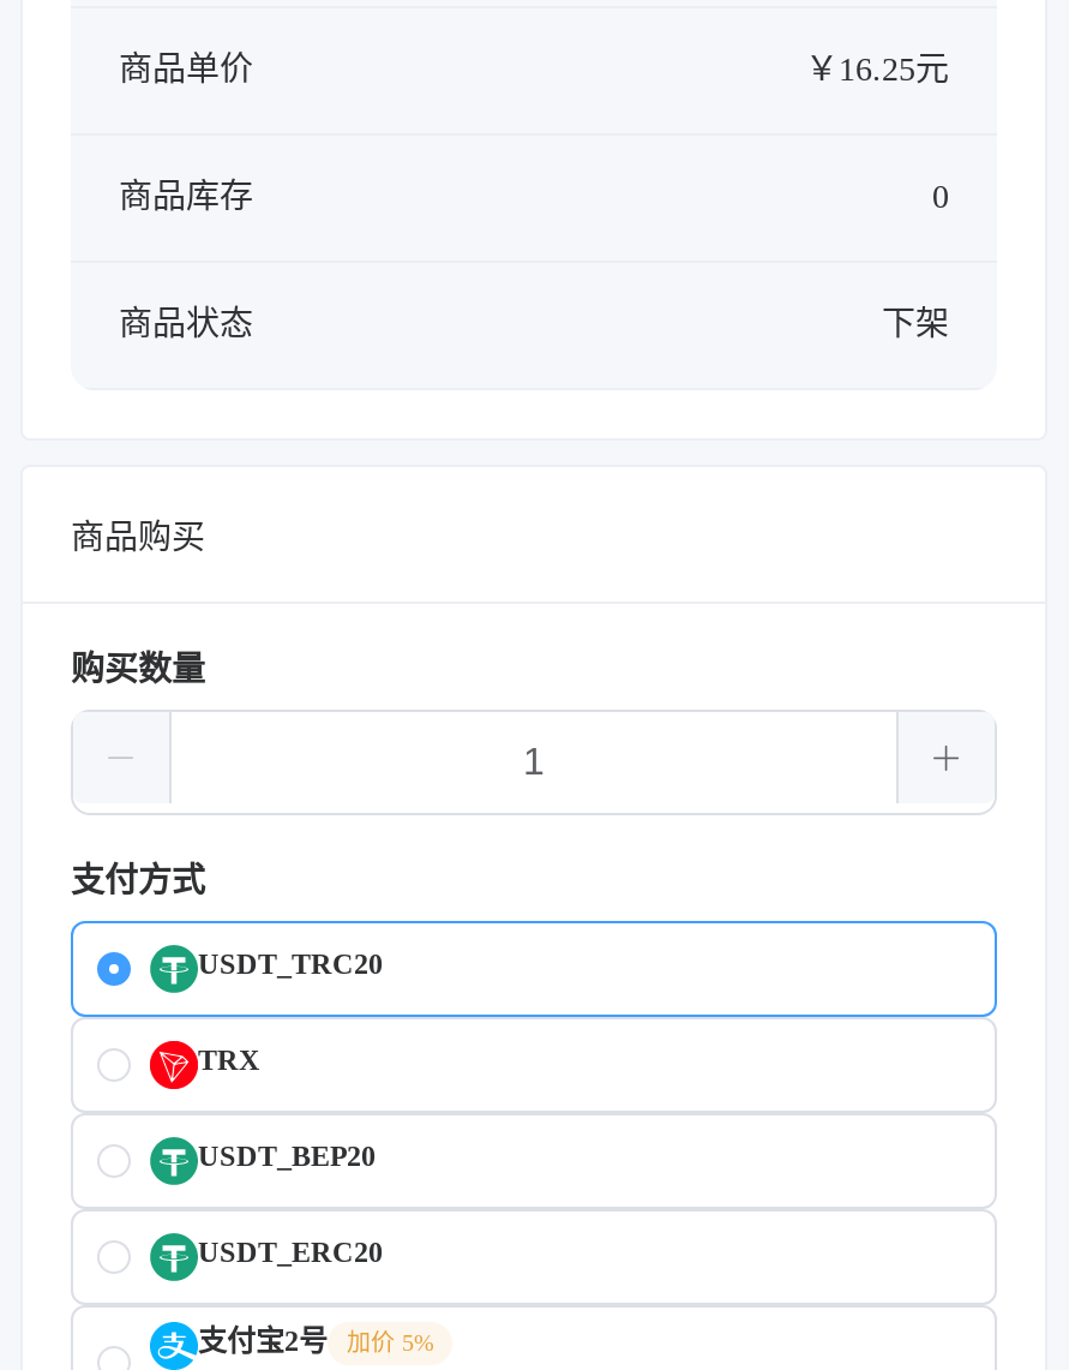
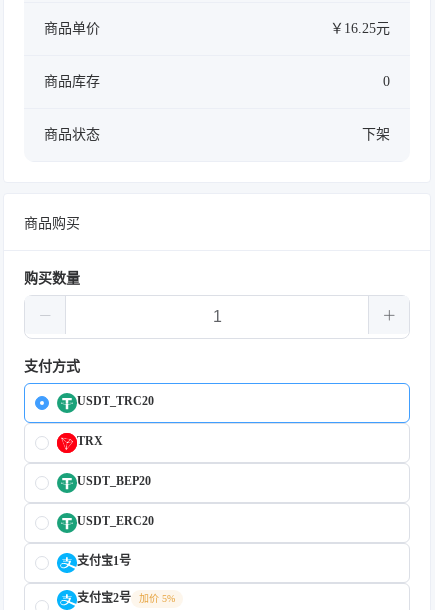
none -> [77,554,131,568] 支付宝1号

